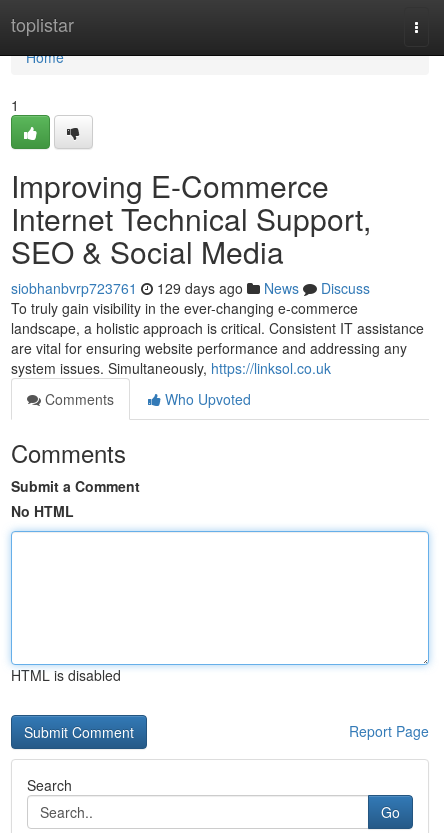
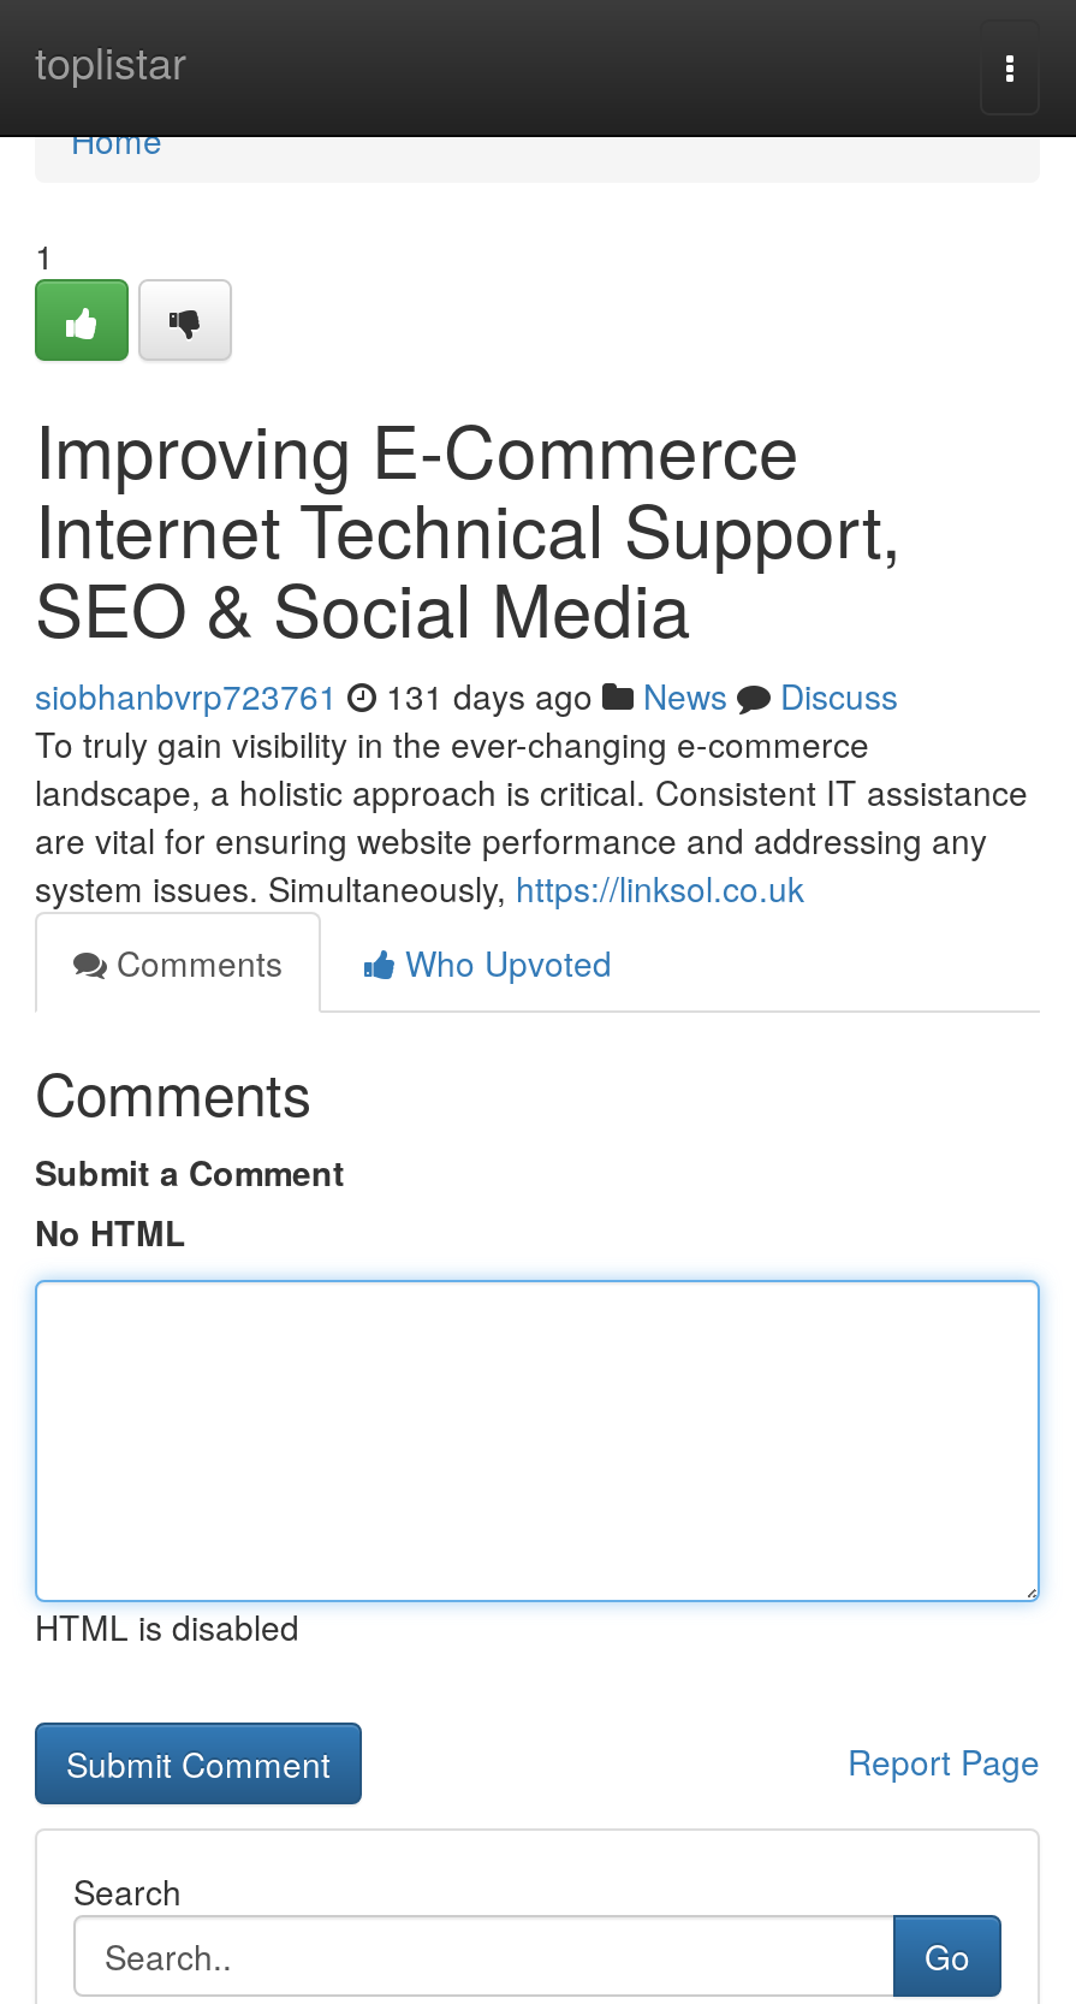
[11,278,370,298] siobhanbvrp723761 129 days ago News Discuss -> [35,671,898,719] siobhanbvrp723761 131 days ago News Discuss

